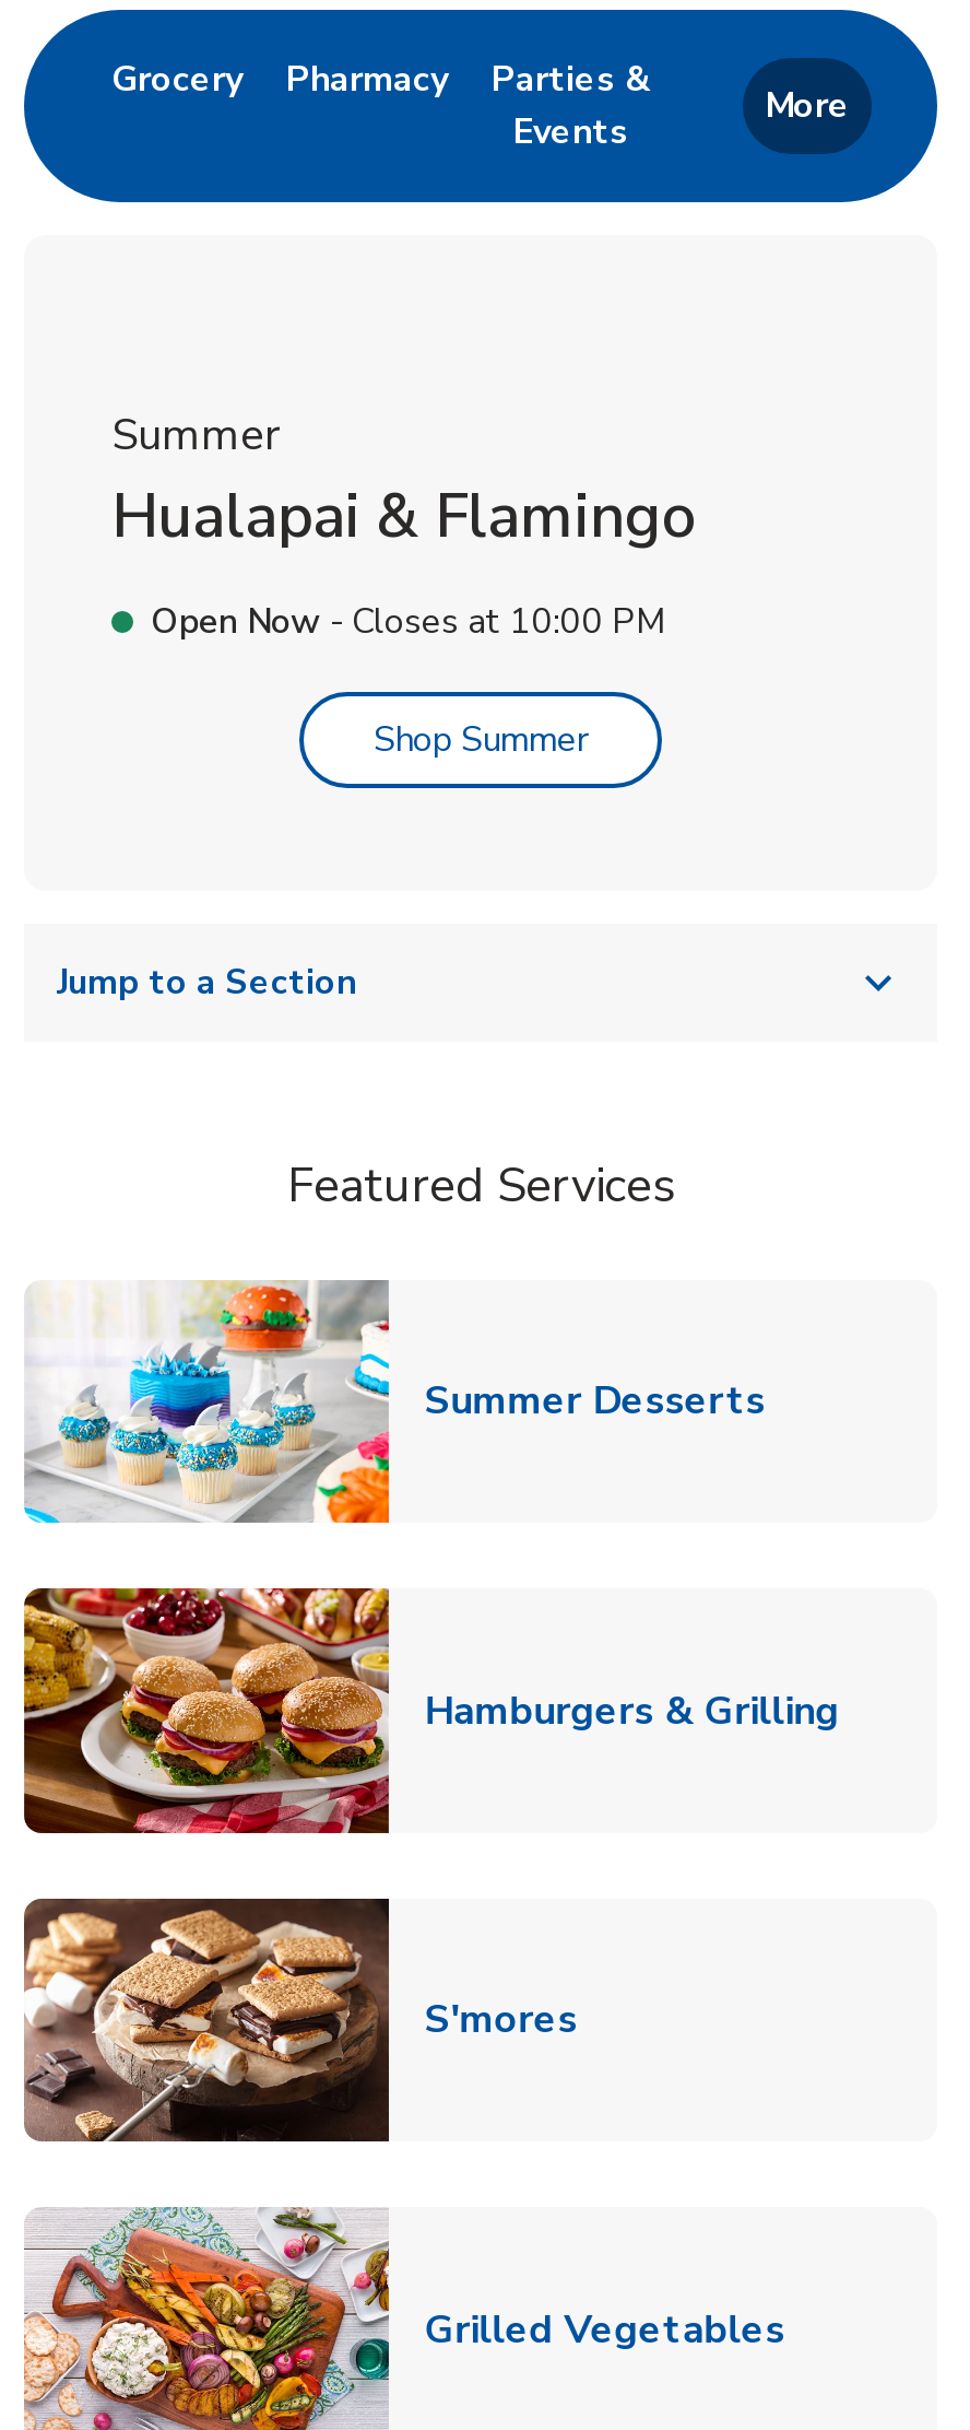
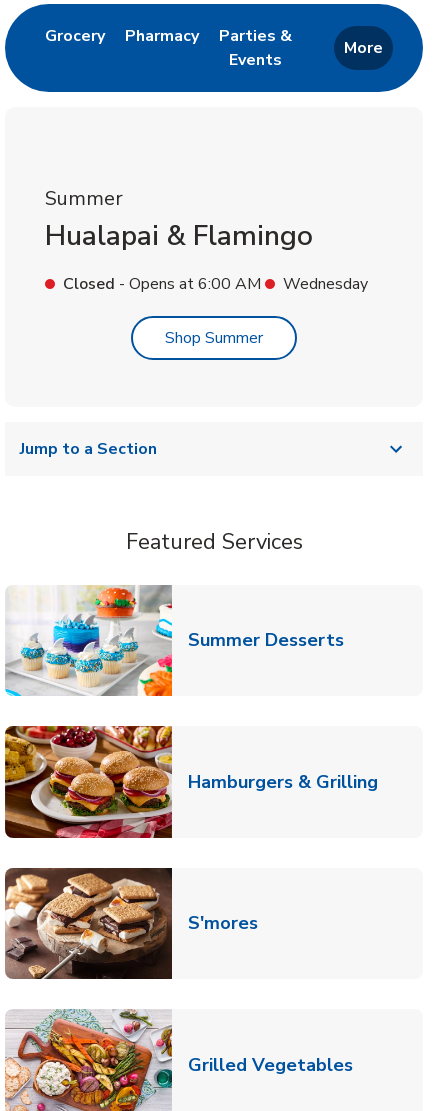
[151,598,666,646] Open Now - Closes at 10:00 PM -> [63,273,368,295] Closed - Opens at 6:00 AM | Wednesday

